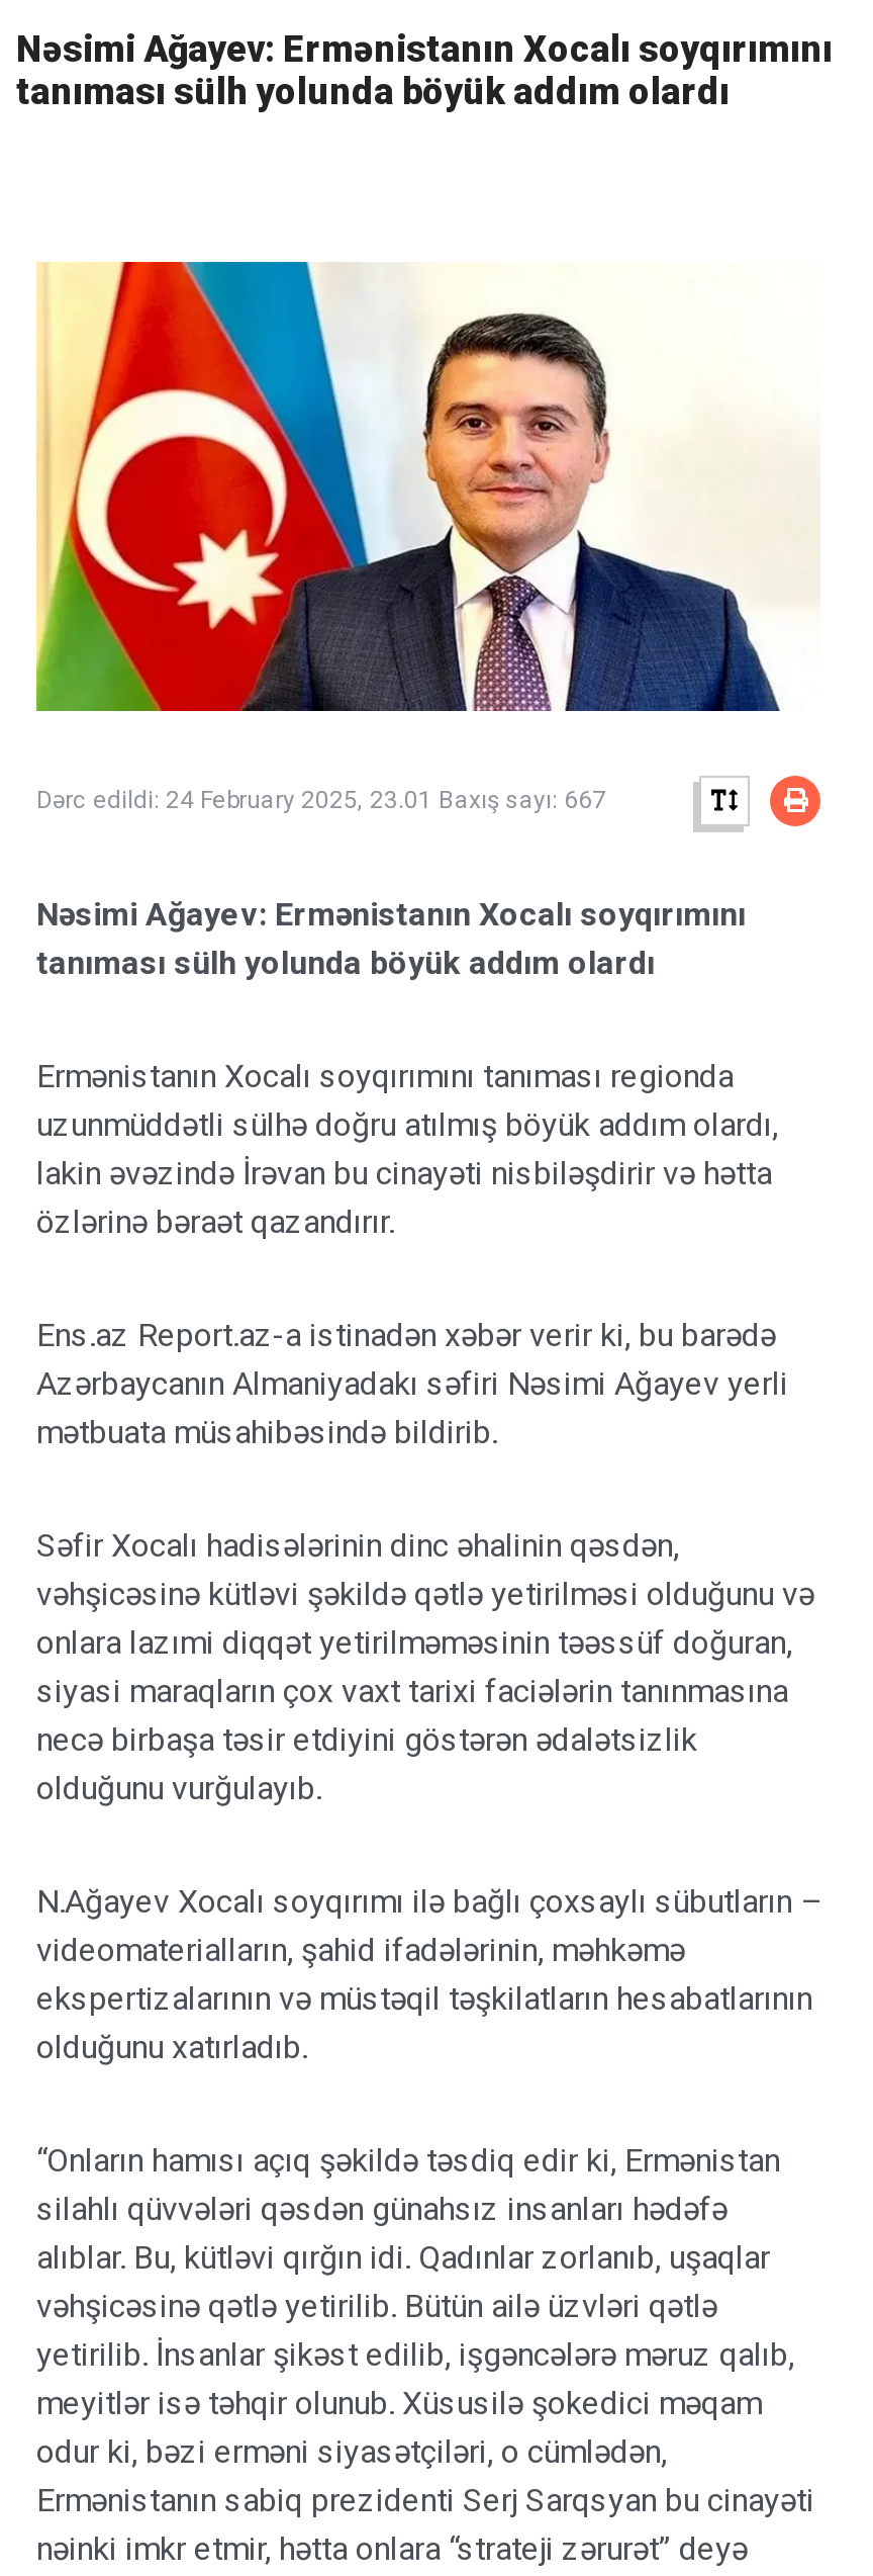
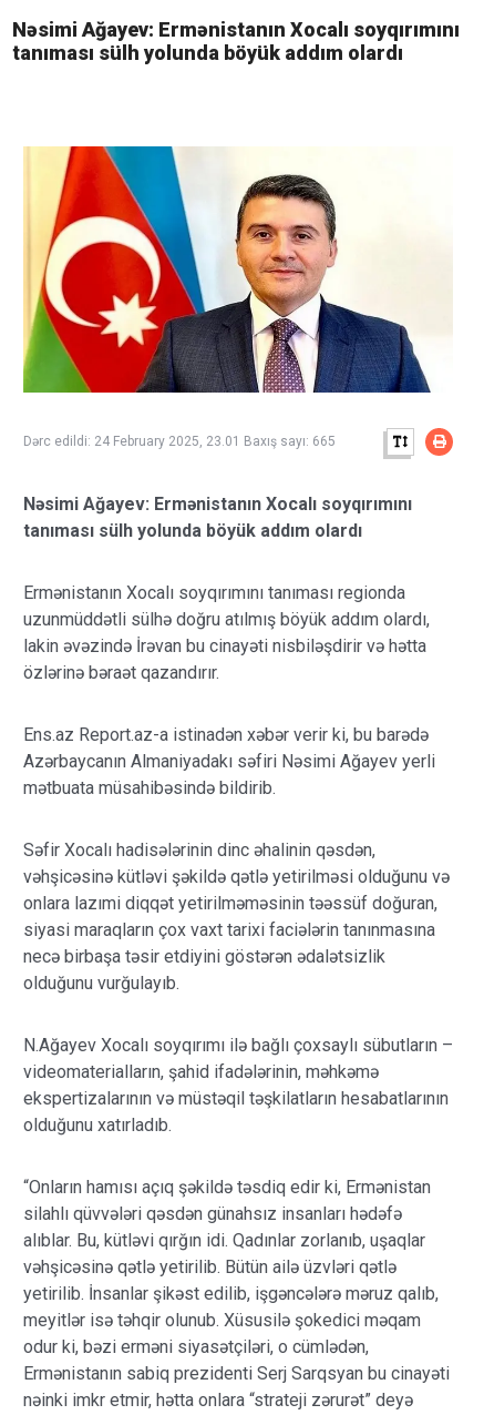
[36,786,606,815] Dərc edildi: 24 February 2025, 23.01 Baxış sayı: 667 -> [23,434,336,449] Dərc edildi: 24 February 2025, 23.01 Baxış sayı: 665

